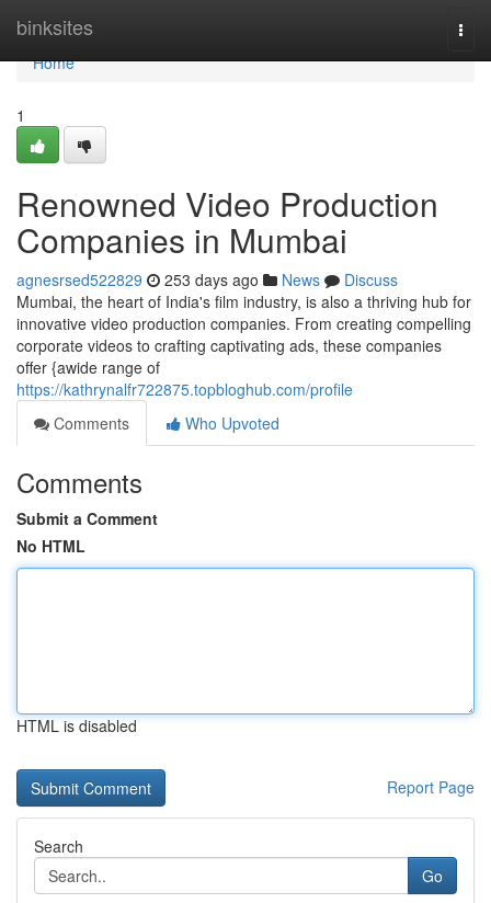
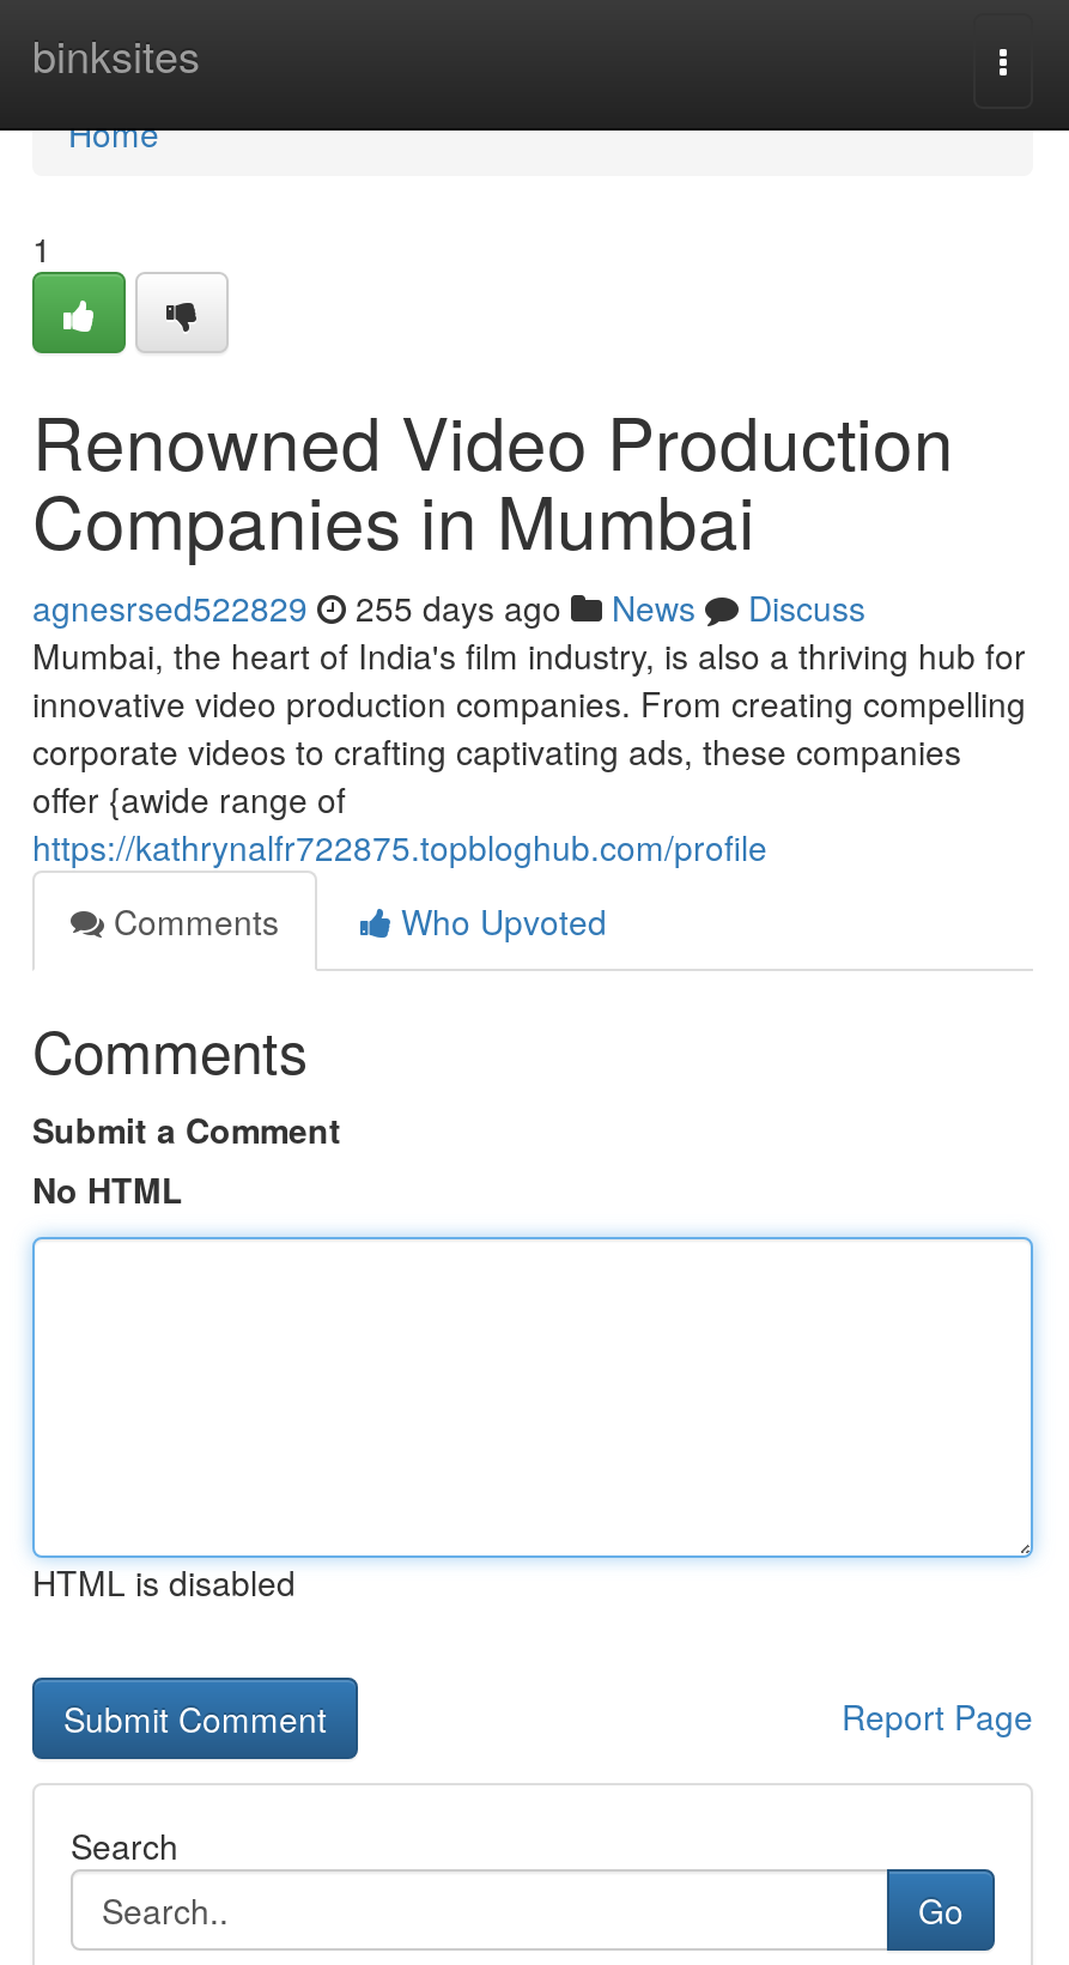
[16,268,398,290] agnesrsed522829 253 days ago News Discuss -> [32,583,865,631] agnesrsed522829 255 days ago News Discuss

